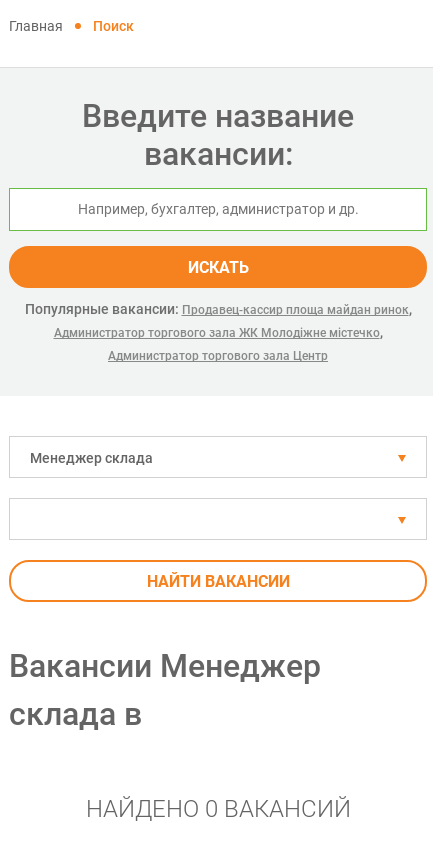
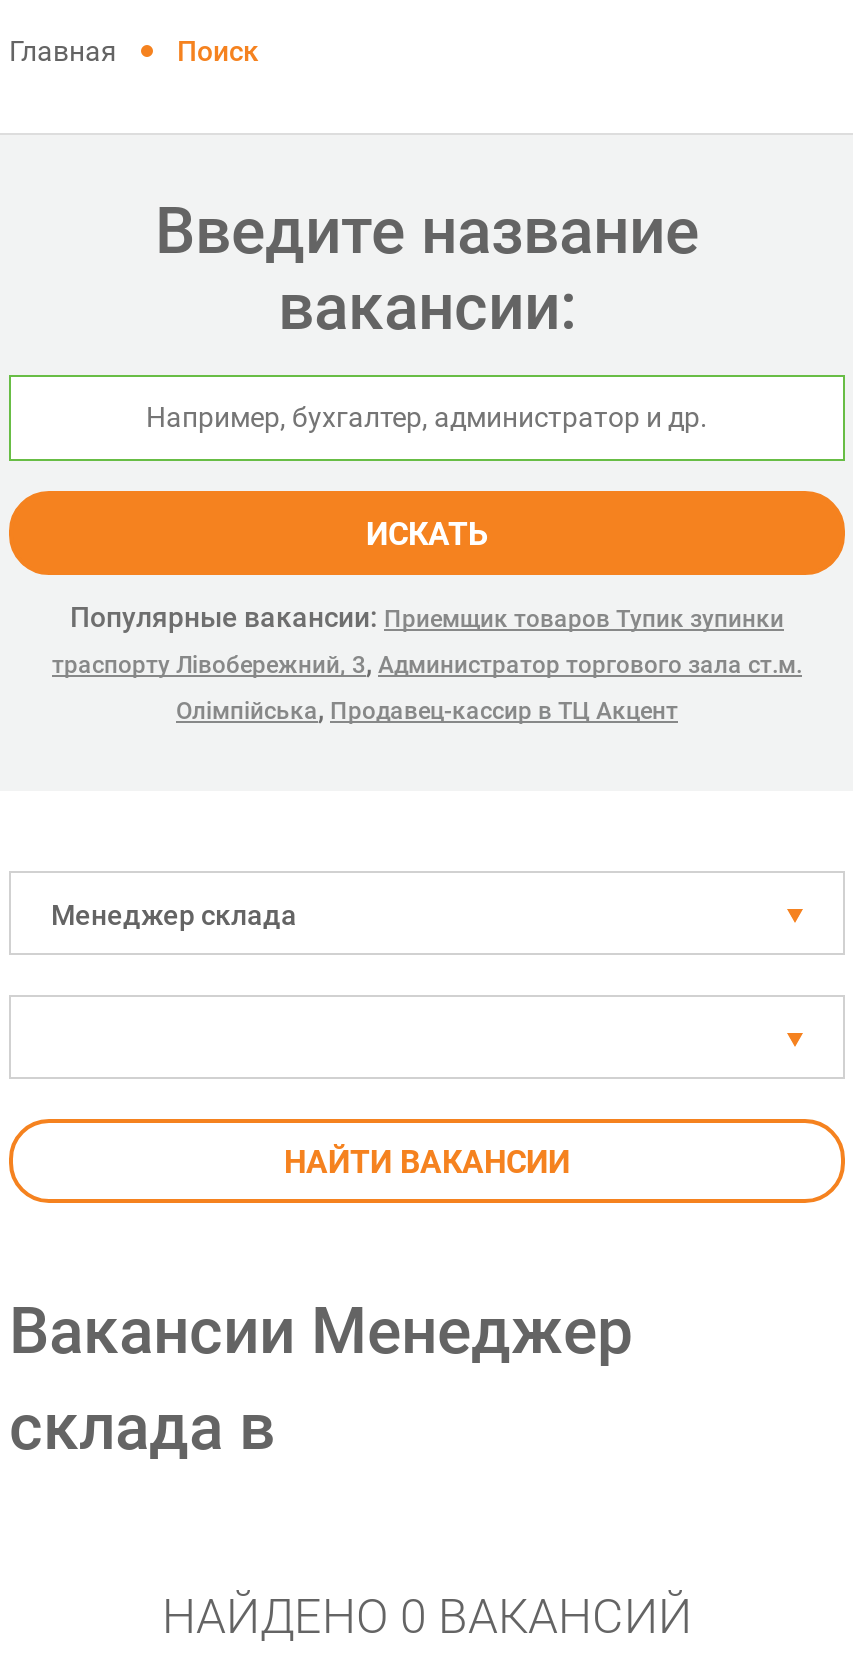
[24,301,411,363] Популярные вакансии: Продавец-кассир площа майдан ринок, | Администратор торгового зала ЖК Молодіжне містечко, | Администратор торгового зала Центр -> [52,601,802,725] Популярные вакансии: Приемщик товаров Тупик зупинки | траспорту Лівобережний, 3, Администратор торгового зала ст.м. | Олімпійська, Продавец-кассир в ТЦ Акцент

